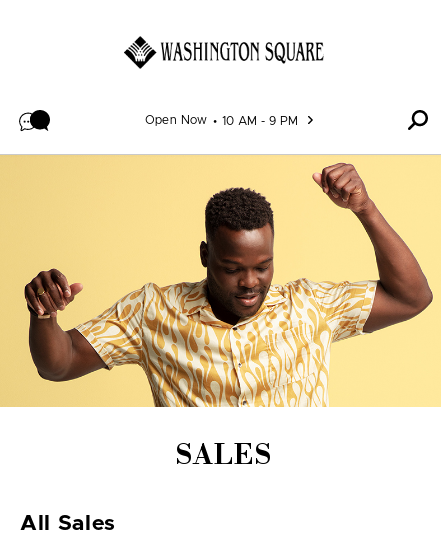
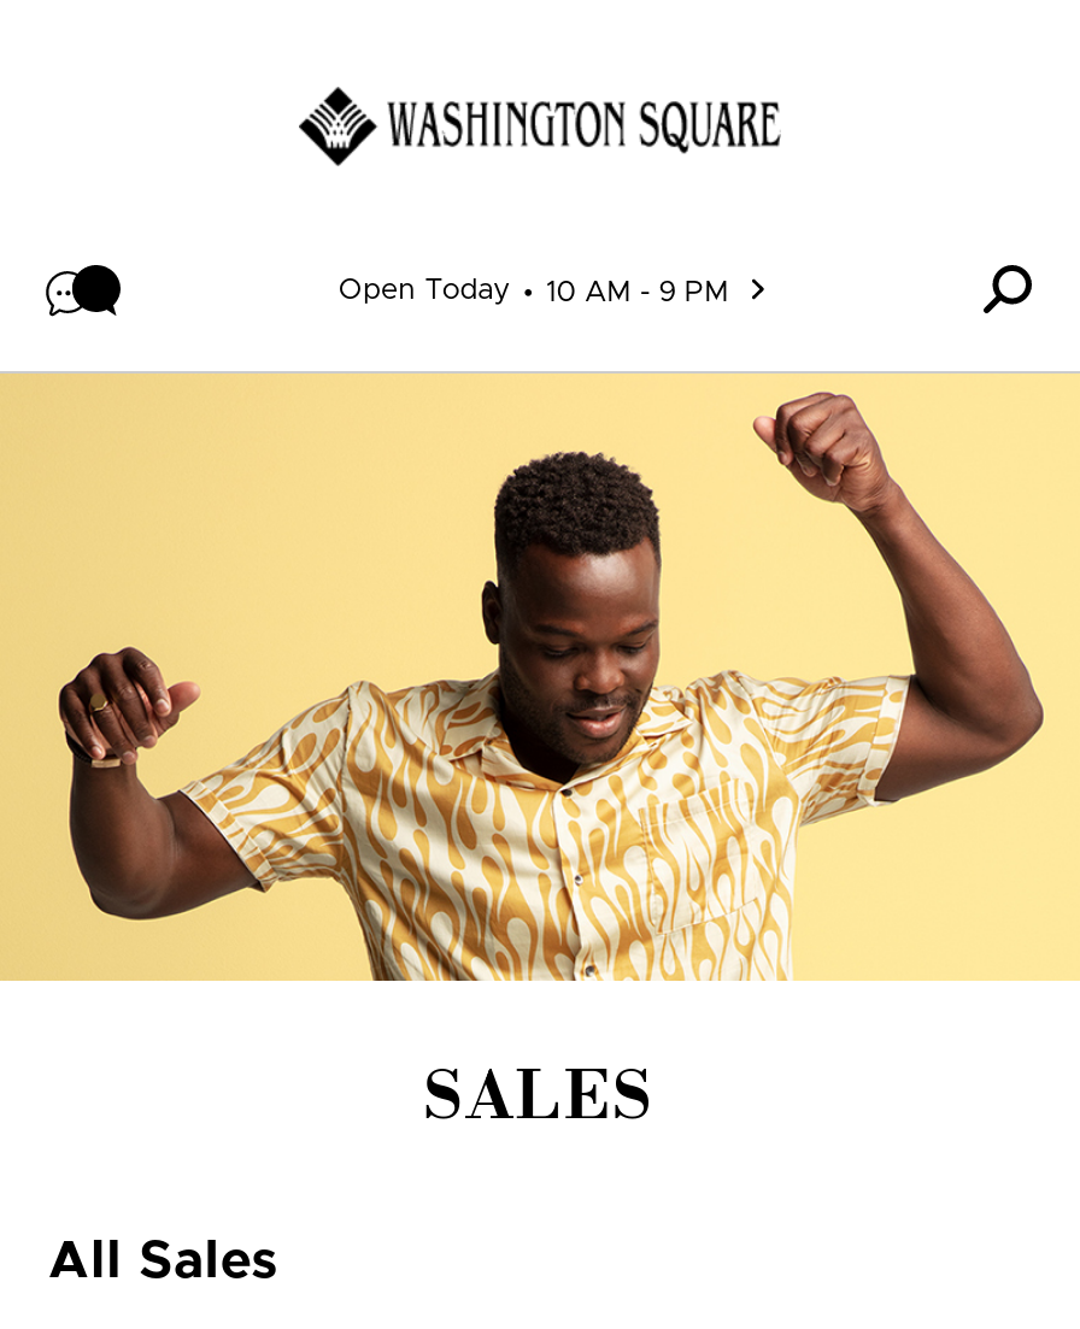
[145,113,208,125] Open Now -> [338,274,511,302] Open Today

